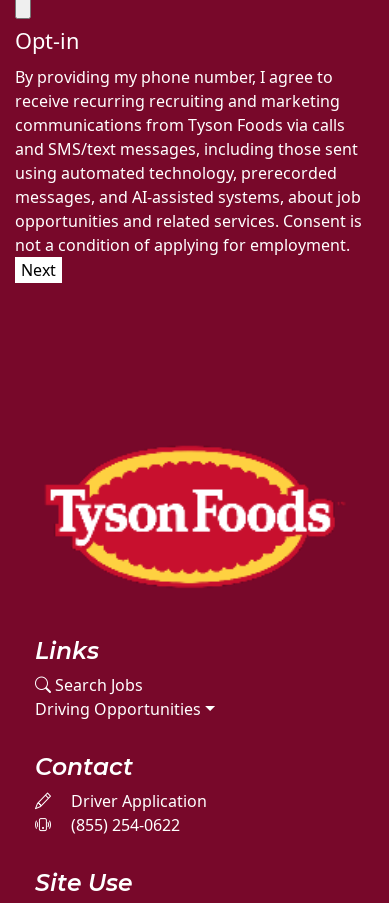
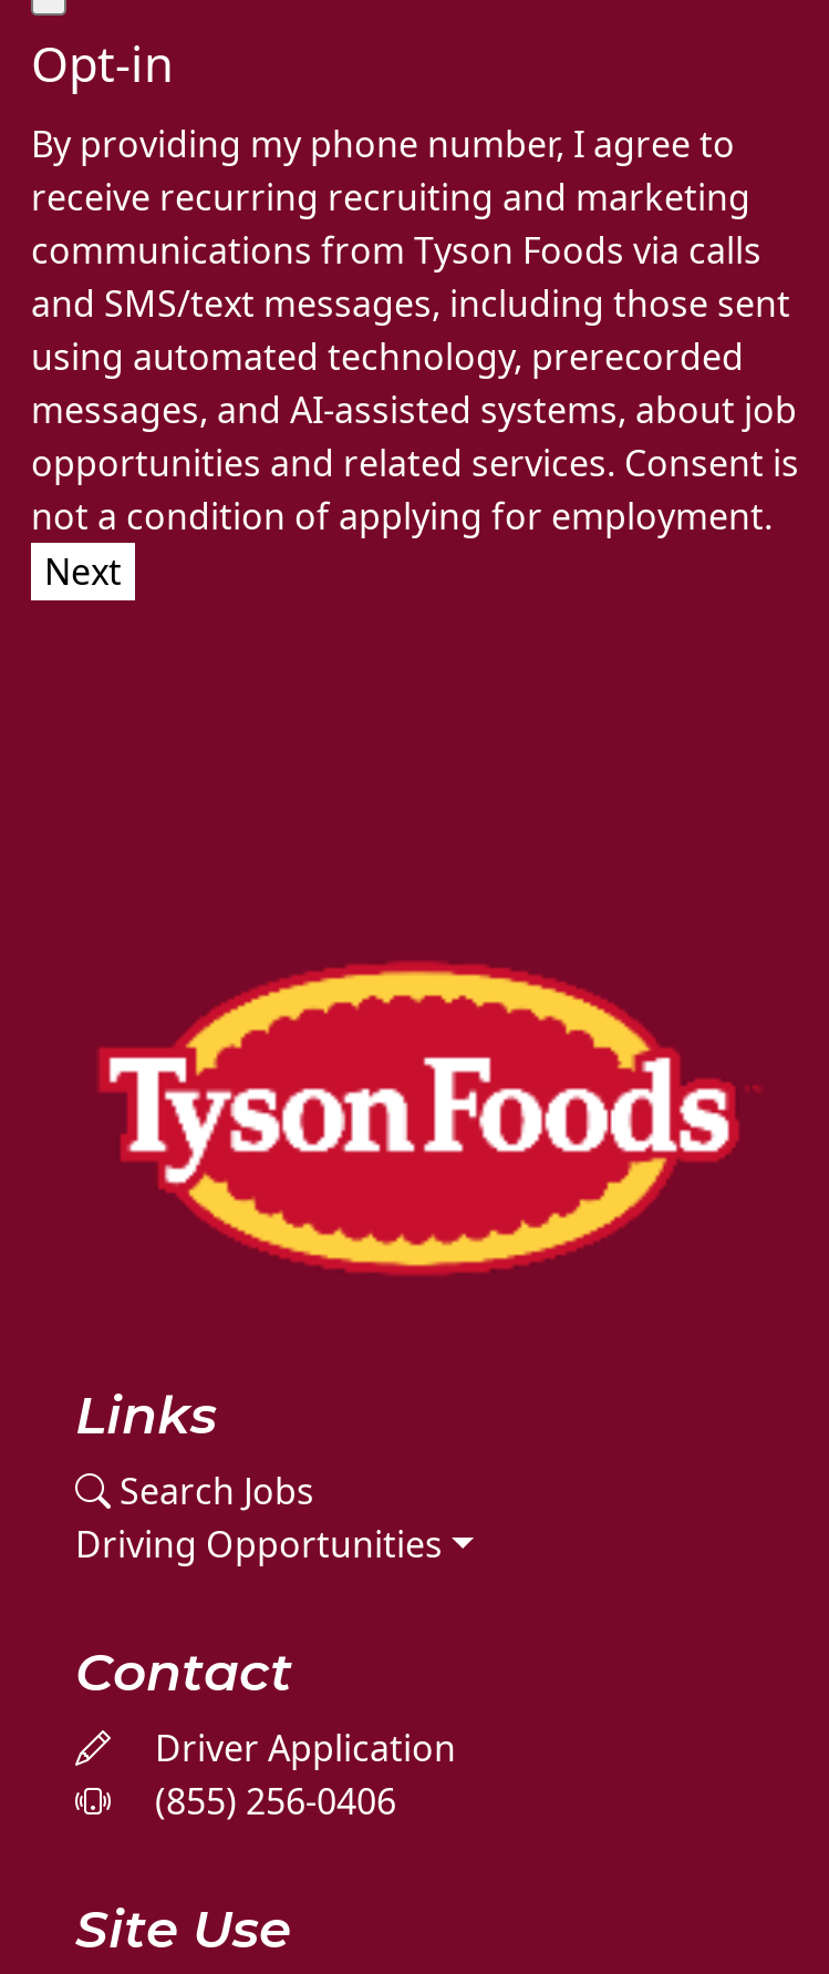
[67,814,180,836] (855) 254-0622 -> [146,1777,396,1825] (855) 256-0406

